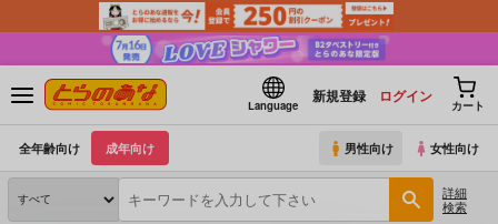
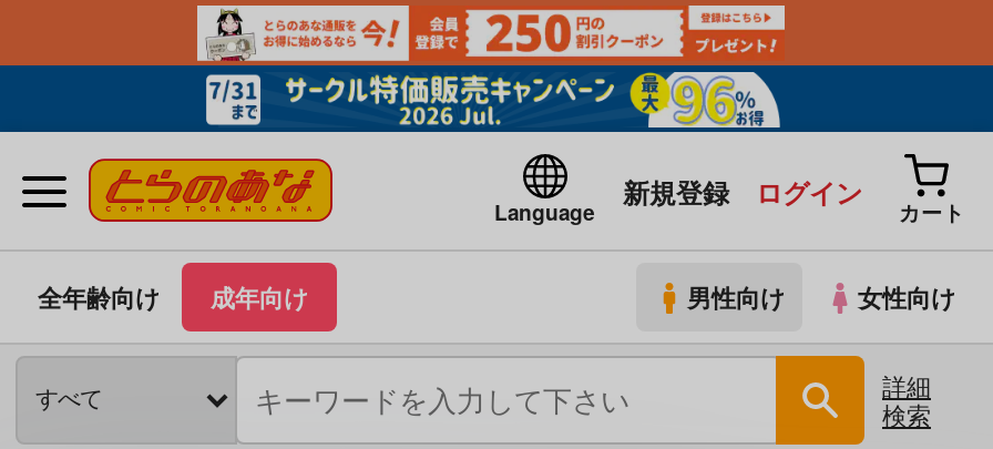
[3,31,495,67] [image] -> [7,63,986,134] [image]

